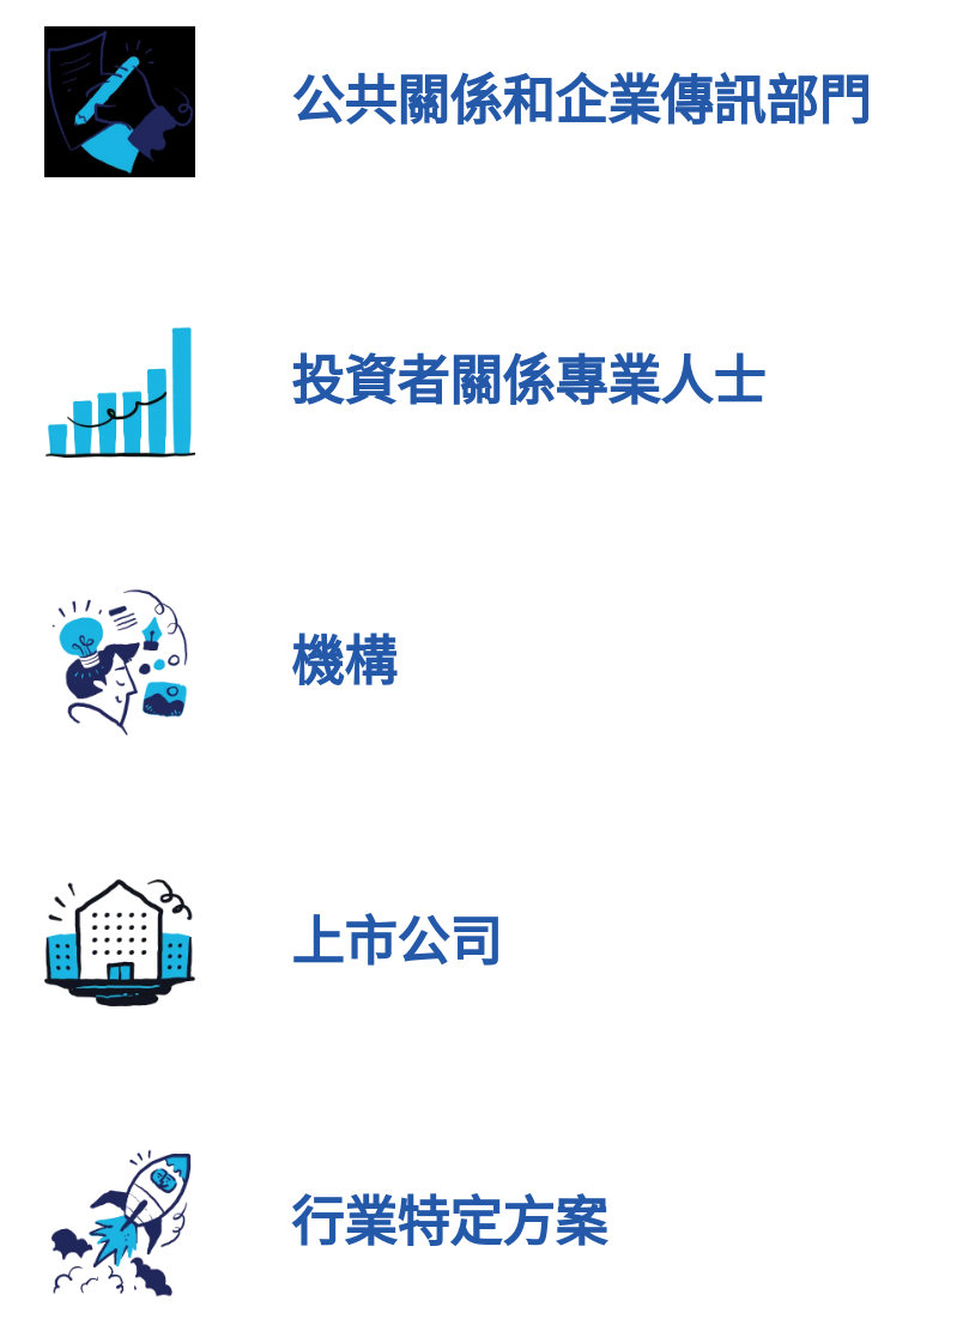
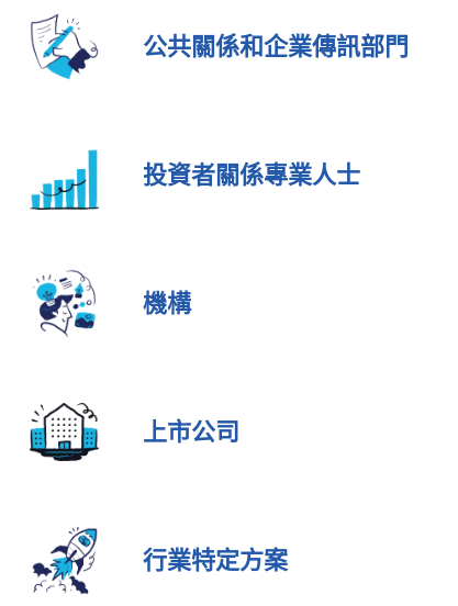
[42,24,198,180] [image] -> [30,12,99,81] [image]

